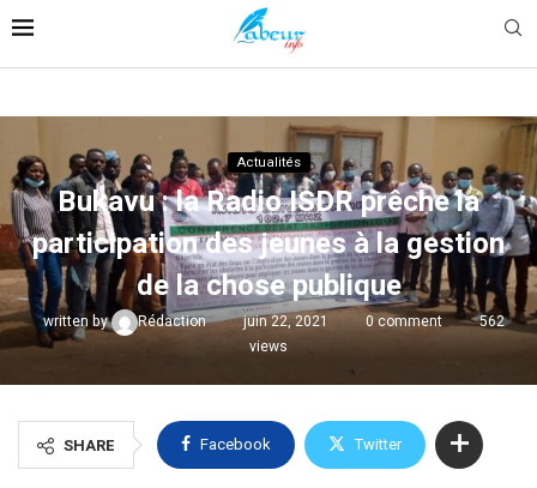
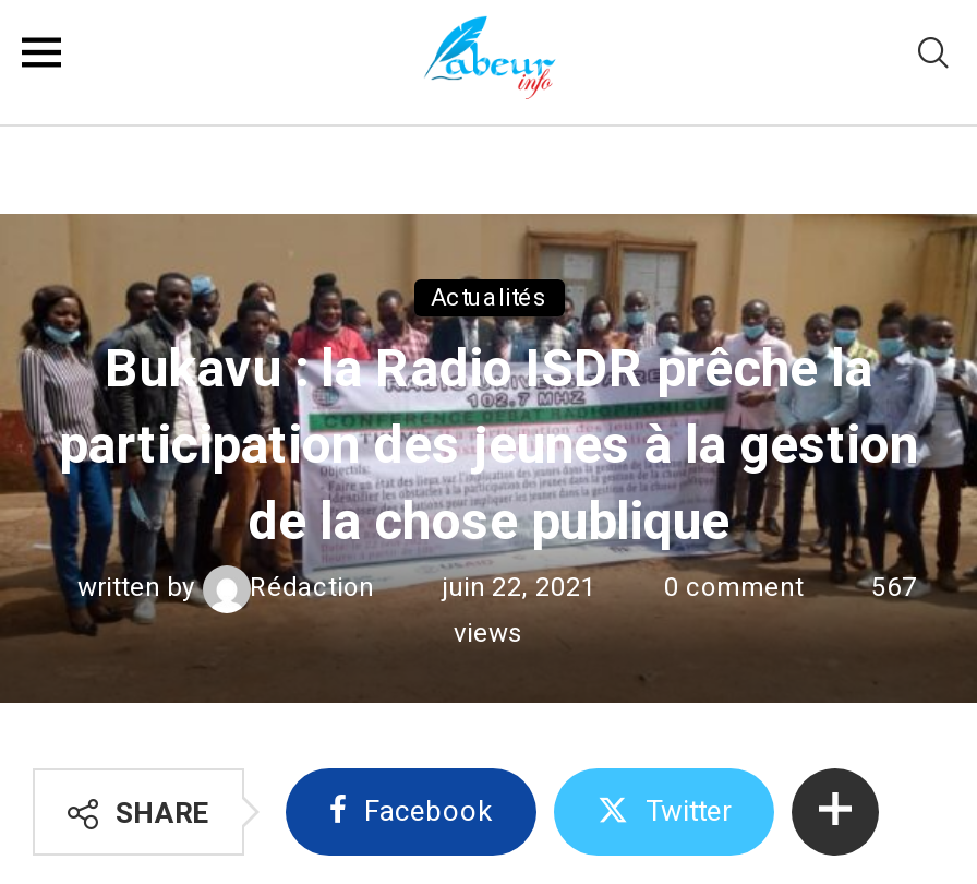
[39,311,504,332] written by Rédaction juin 22, 2021 0 comment 562 -> [71,568,917,607] written by Rédaction juin 22, 2021 0 comment 567

